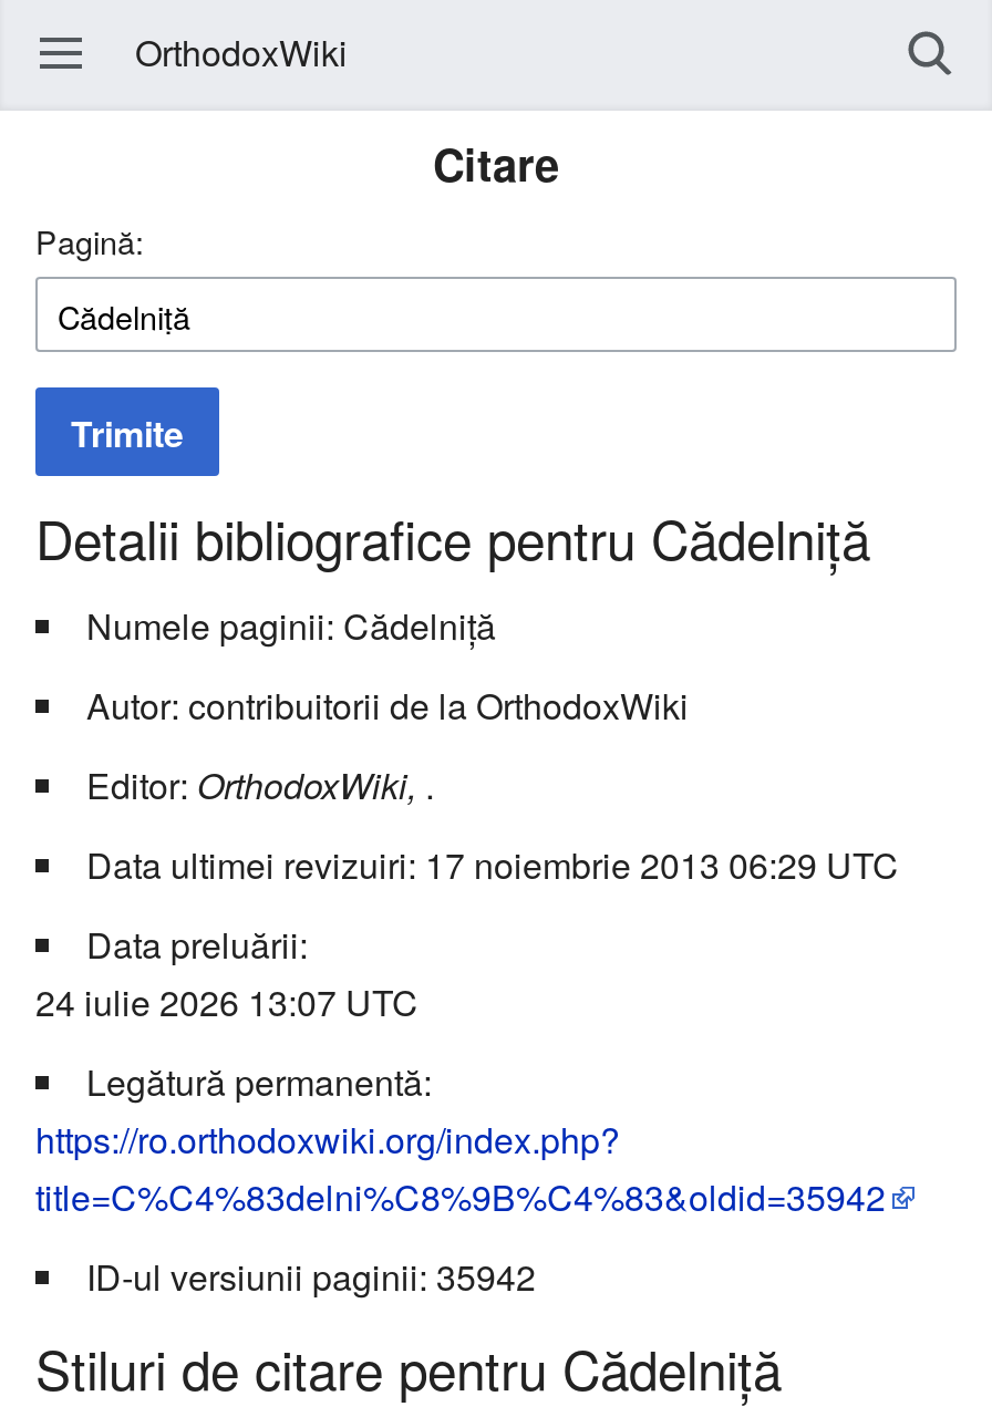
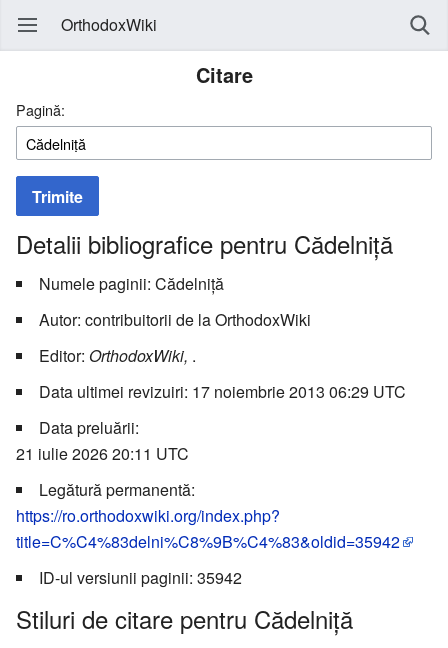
[35,976,418,1027] 24 iulie 2026 13:07 UTC -> [16,442,189,465] 21 iulie 2026 20:11 UTC

